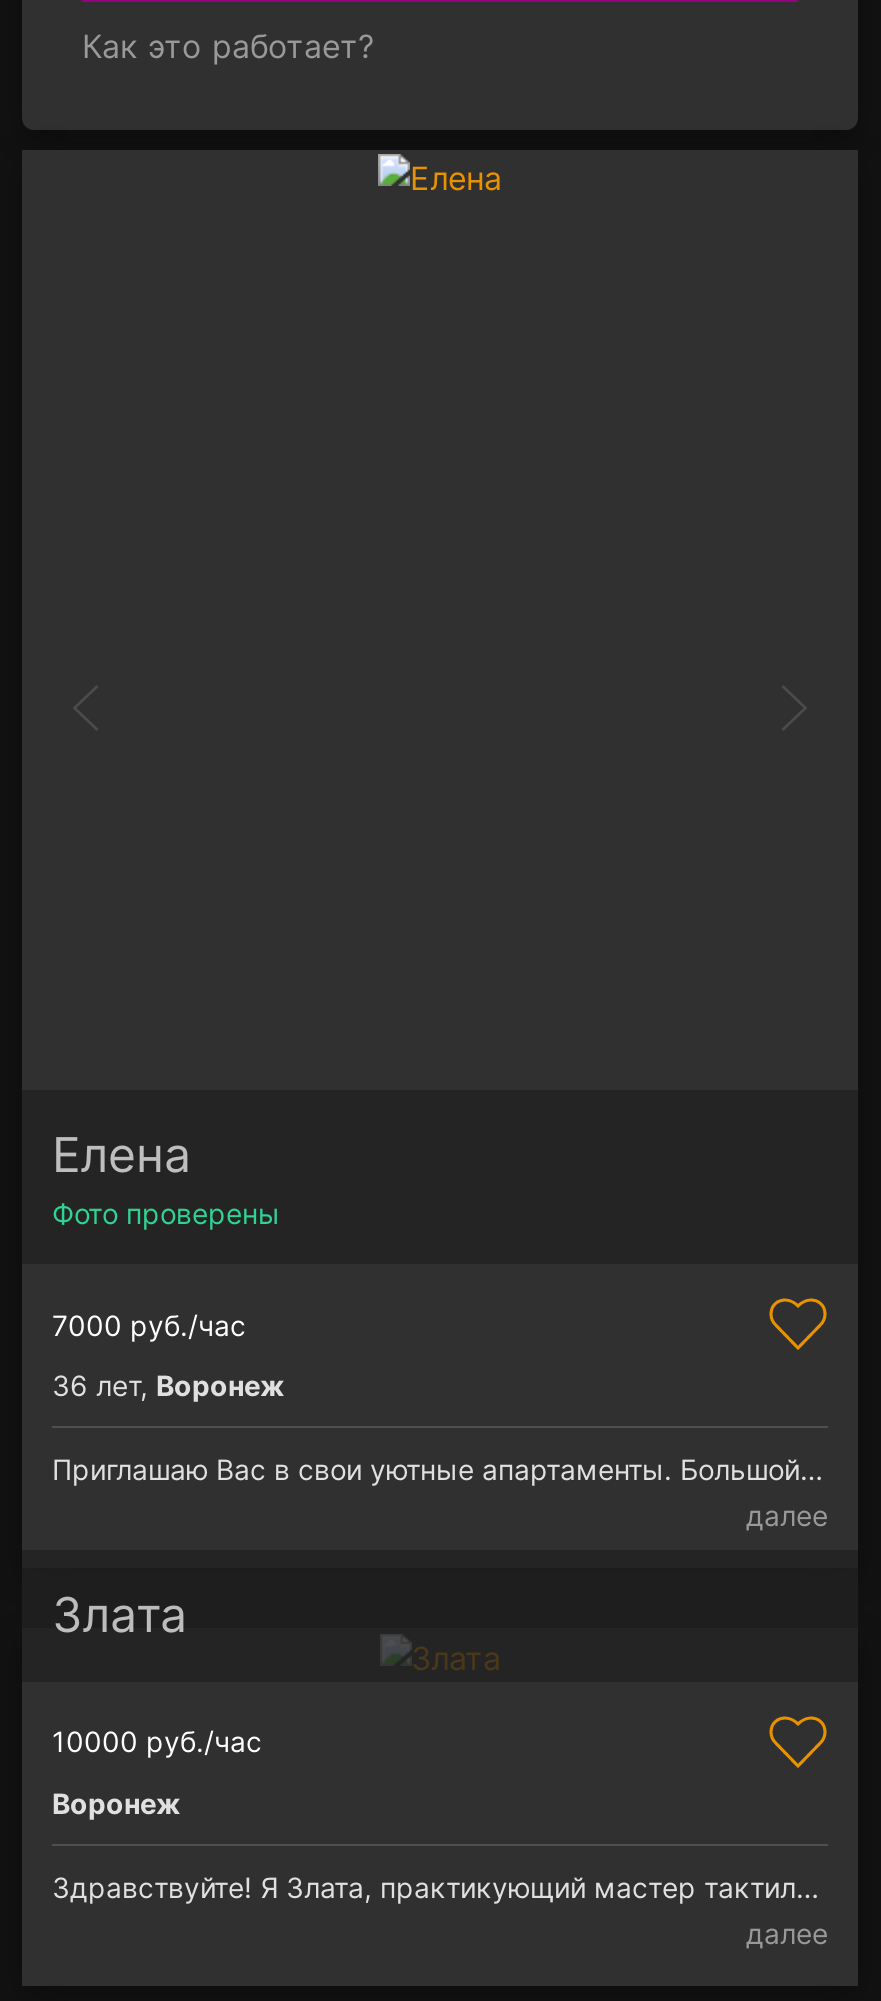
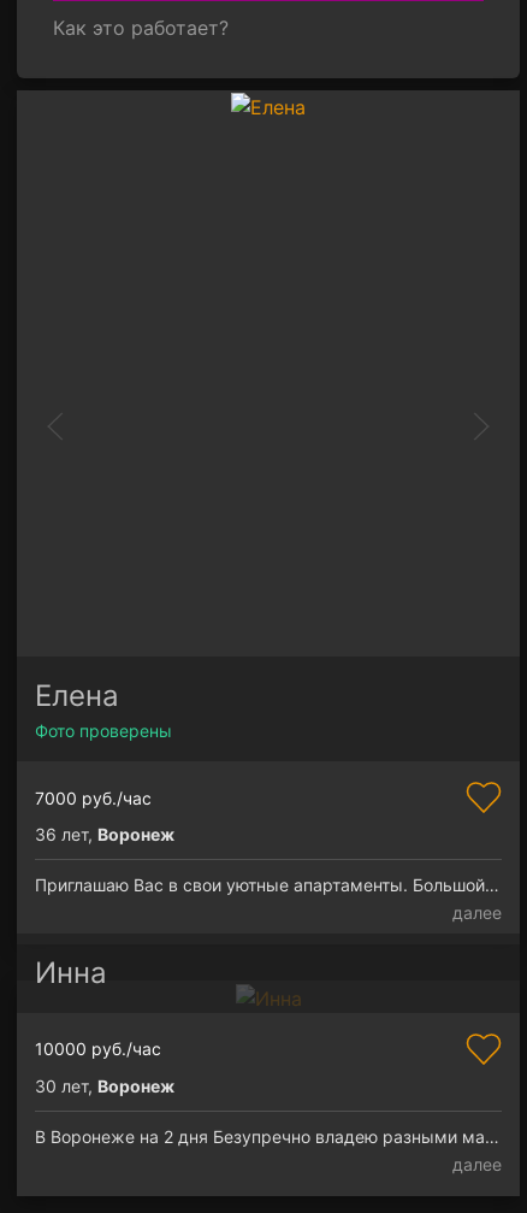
[52,1586,188,1644] Злата -> [35,955,107,990] Инна
[52,1786,180,1820] Воронеж -> [35,1075,174,1096] 30 лет, Воронеж
[52,1870,820,1904] Здравствуйте! Я Злата, практикующий мастер тактил… -> [35,1126,499,1147] В Воронеже на 2 дня Безупречно владею разными ма…

